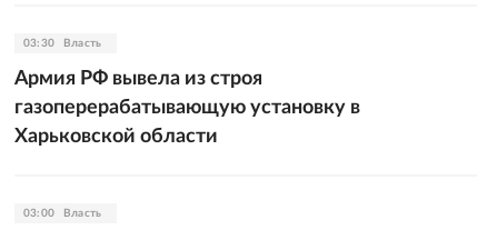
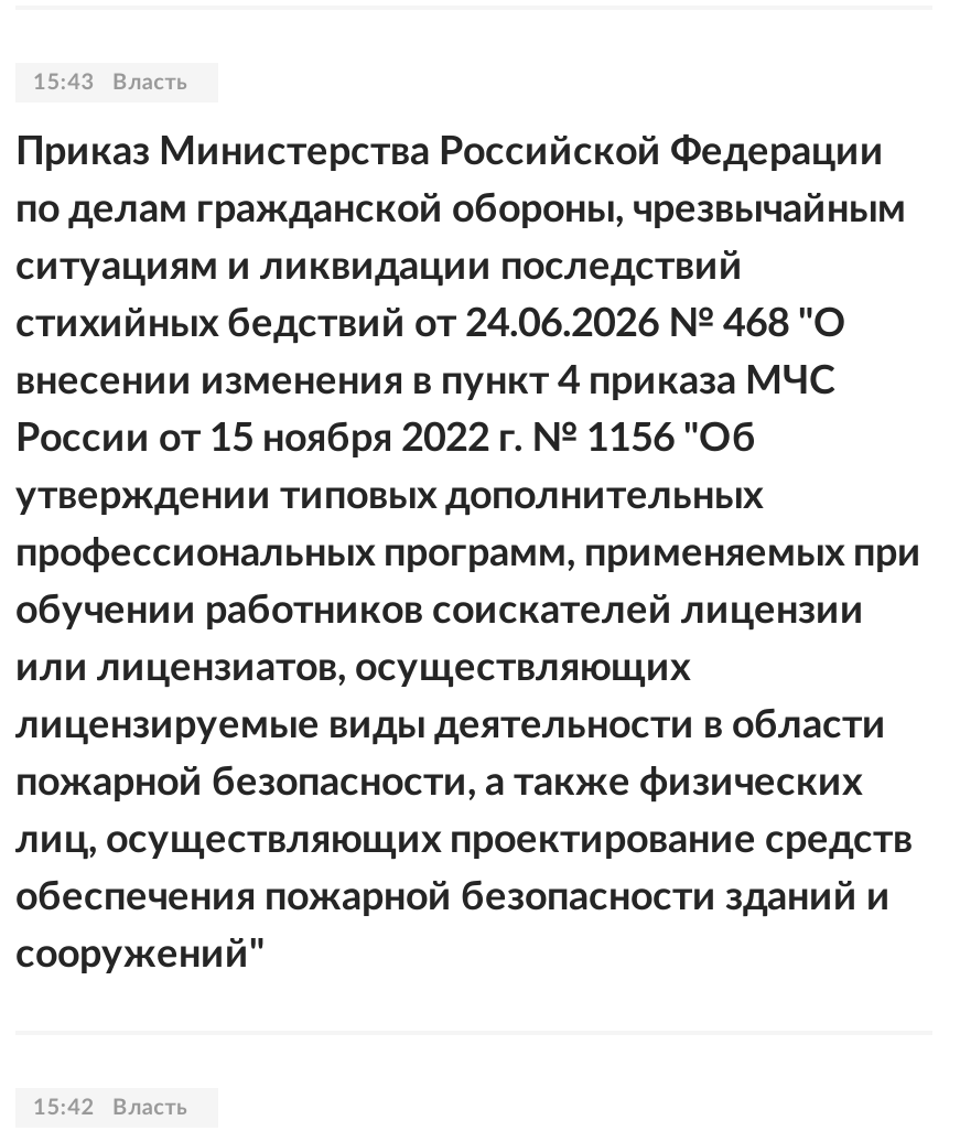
[23,38,101,49] 03:30 Власть -> [33,72,188,94] 15:43 Власть
[14,69,360,147] Армия РФ вывела из строя | газоперерабатывающую установку в | Харьковской области -> [15,134,921,976] Приказ Министерства Российской Федерации | по делам гражданской обороны, чрезвычайным | ситуациям и ликвидации последствий | стихийных бедствий от 24.06.2026 № 468 "О | внесении изменения в пункт 4 приказа МЧС | России от 15 ноября 2022 г. № 1156 "Об | утверждении типовых дополнительных | профессиональных программ, применяемых при | обучении работников соискателей лицензии | или лицензиатов, осуществляющих | лицензируемые виды деятельности в области | пожарной безопасности, а также физических | лиц, осуществляющих проектирование средств | обеспечения пожарной безопасности зданий и | сооружений"
[23,208,101,219] 03:00 Власть -> [33,1097,188,1120] 15:42 Власть

